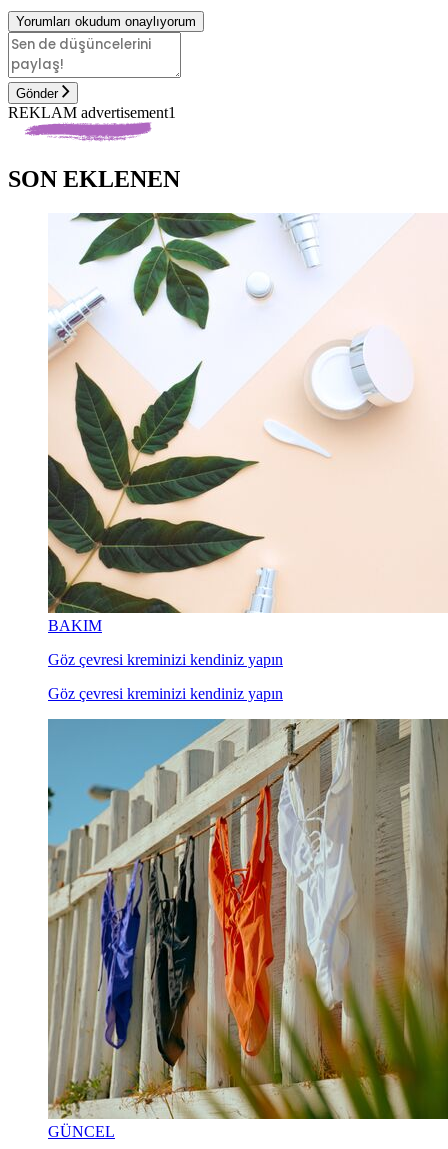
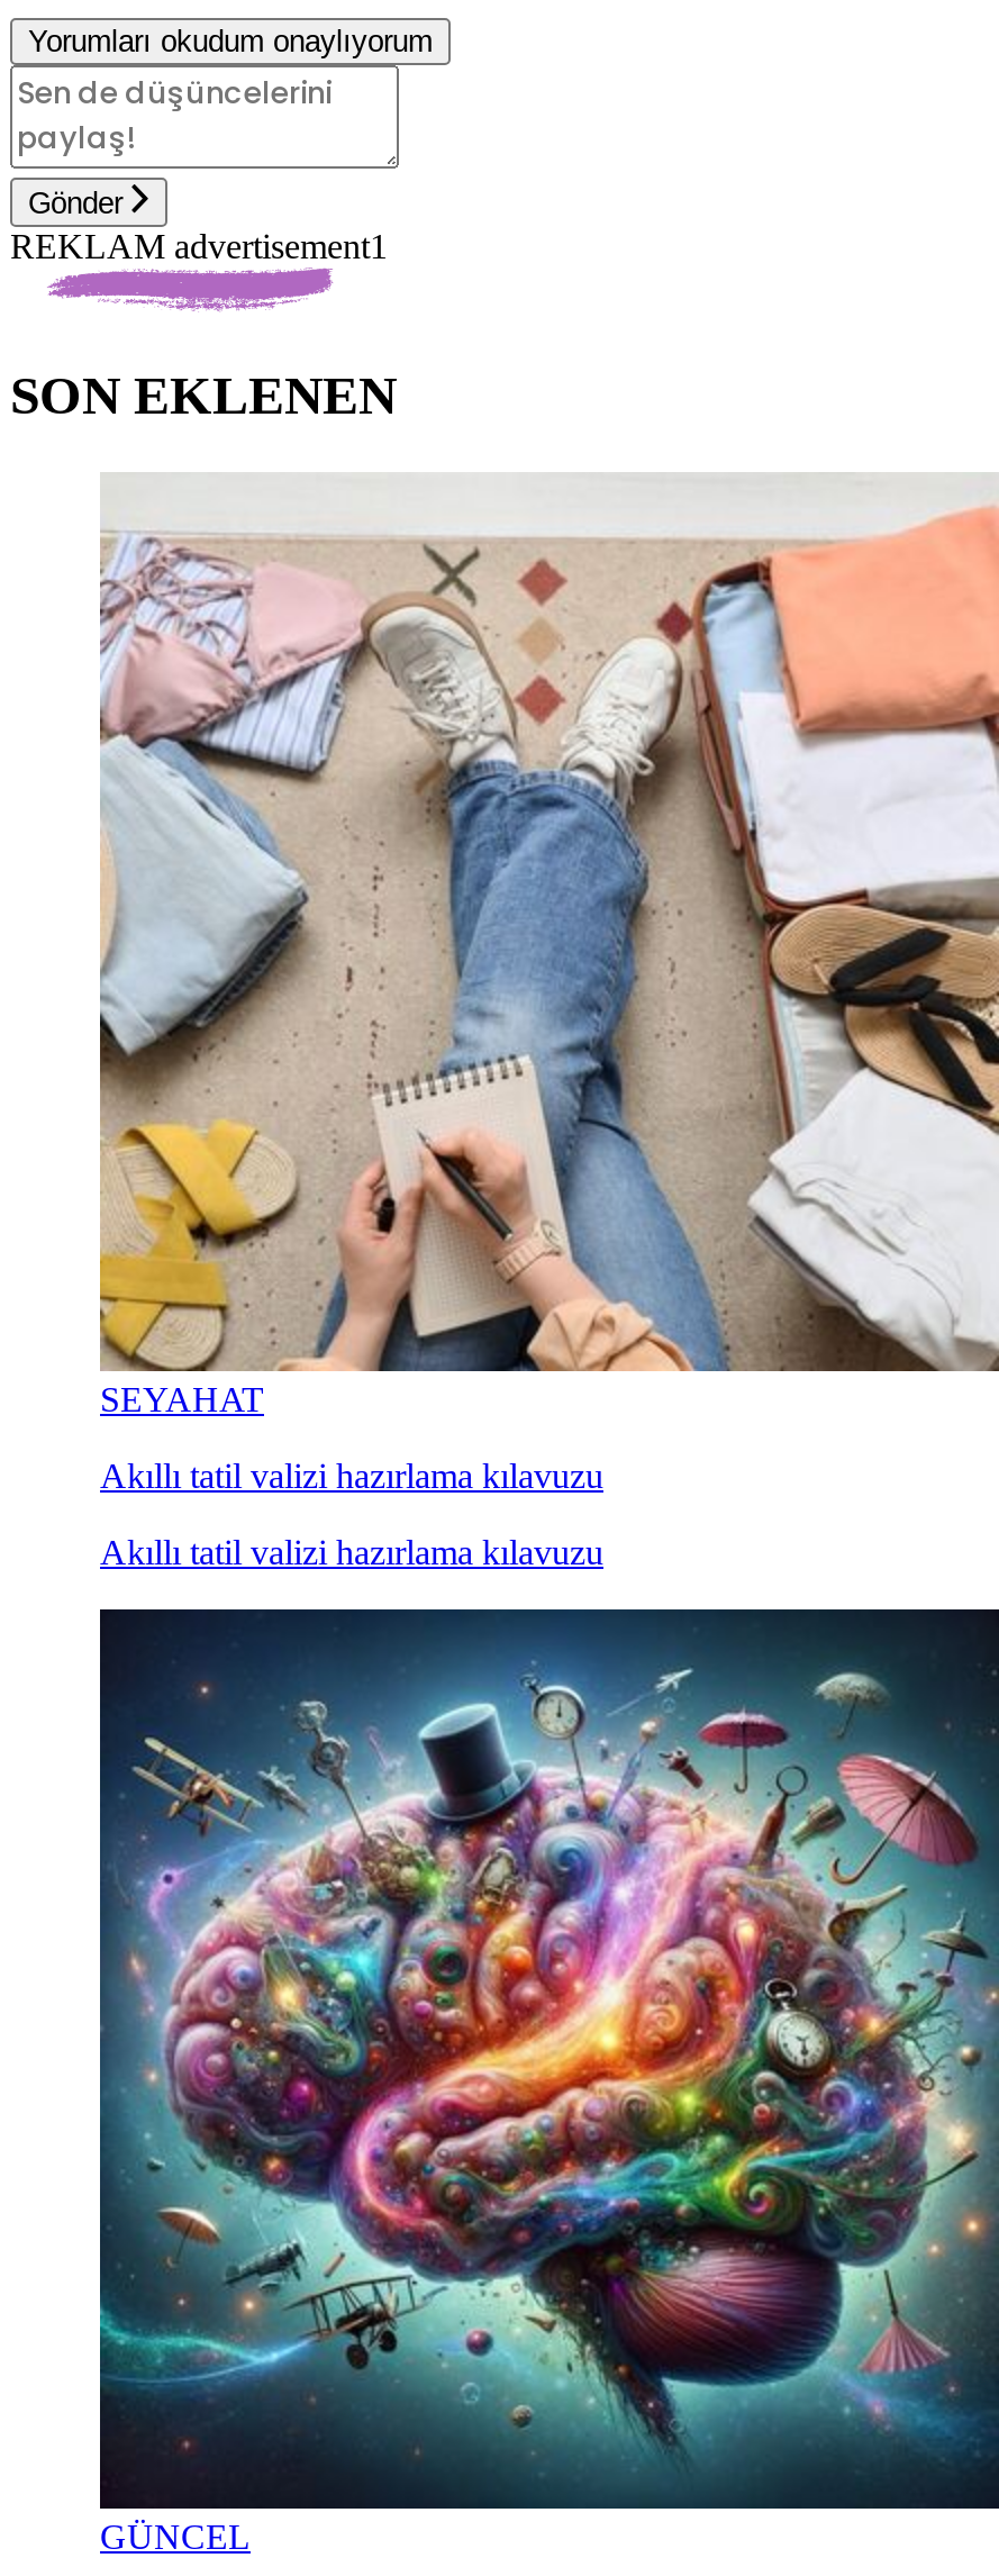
[47,212,445,633] [image] | BAKIM -> [98,472,992,1417] [image] | SEYAHAT
[48,650,283,667] Göz çevresi kreminizi kendiniz yapın -> [100,1455,603,1494] Akıllı tatil valizi hazırlama kılavuzu
[48,684,283,701] Göz çevresi kreminizi kendiniz yapın -> [100,1532,603,1570] Akıllı tatil valizi hazırlama kılavuzu
[47,718,445,1120] [image] -> [98,1607,992,2511] [image]

